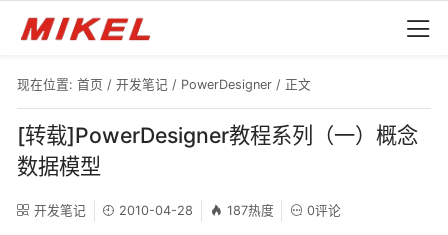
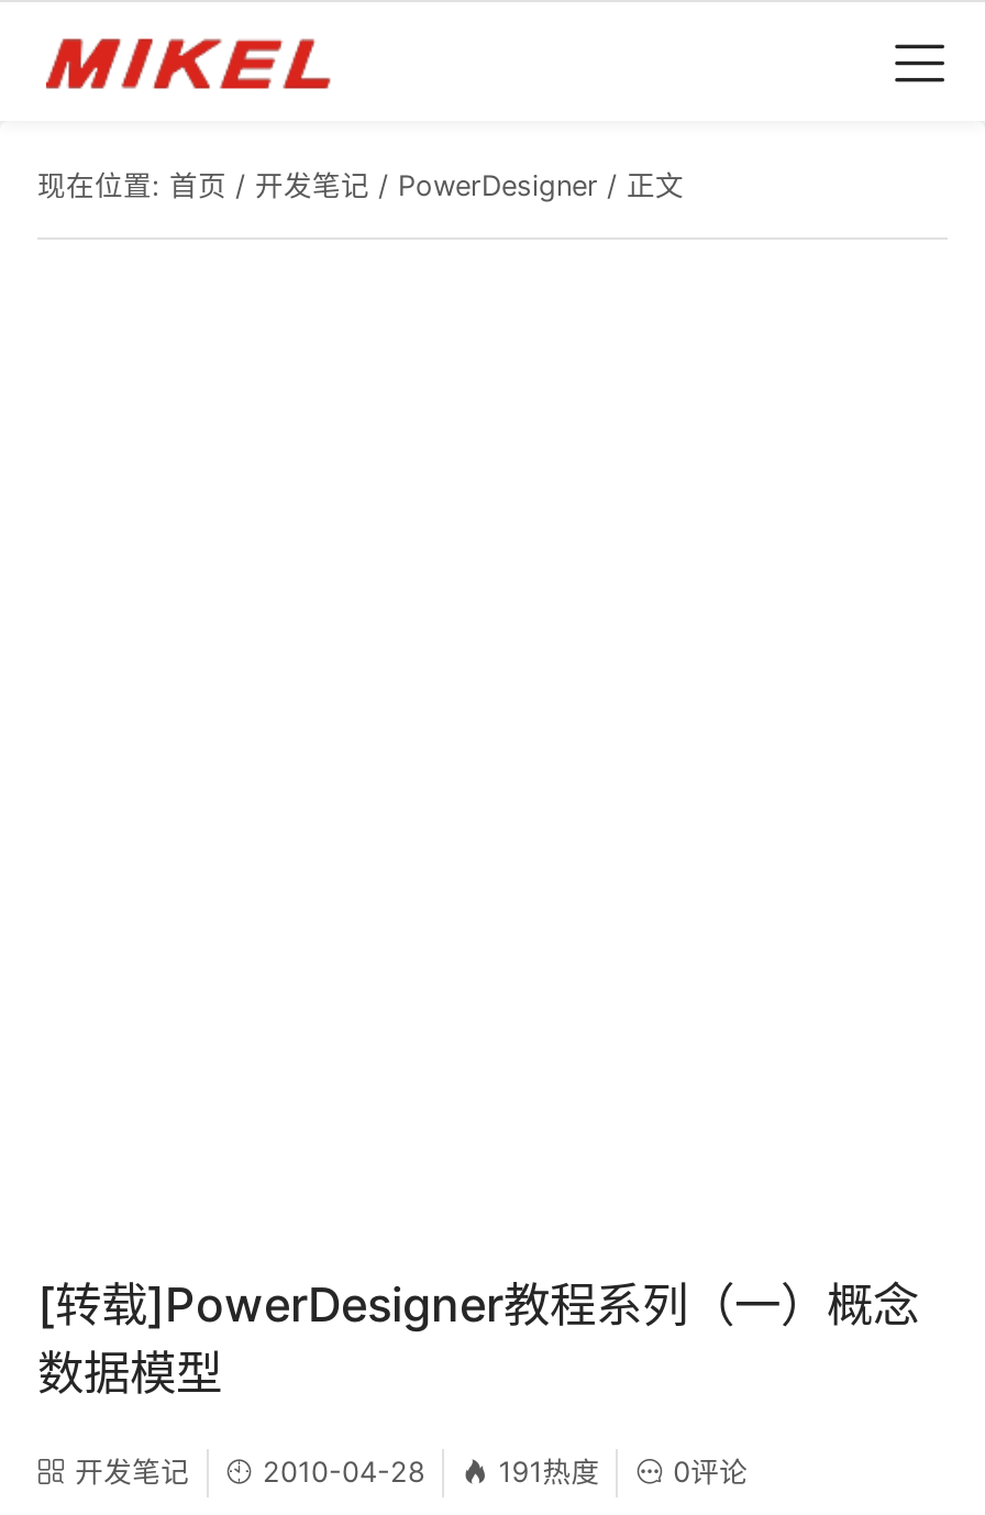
[227,203,274,218] 187热度 -> [499,1455,600,1488] 191热度

